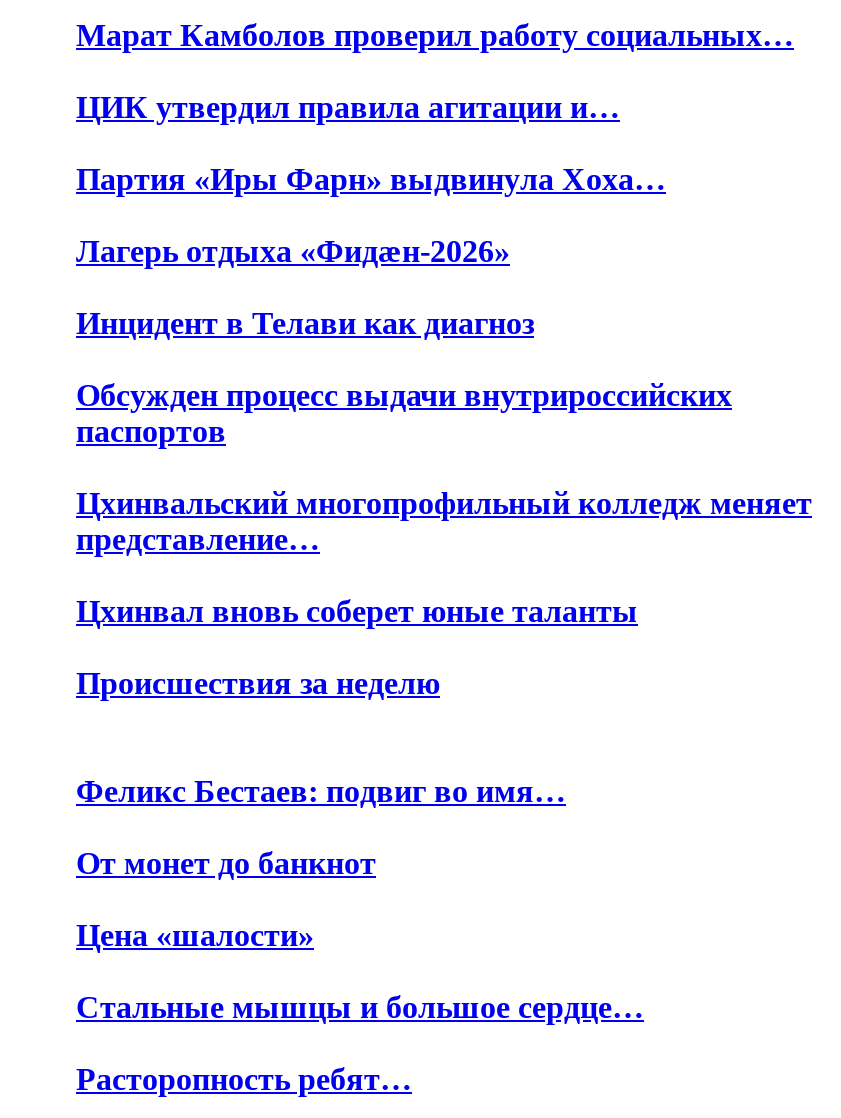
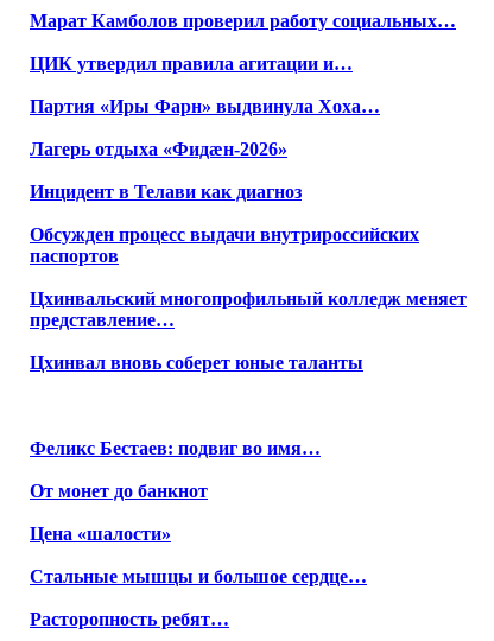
[76,666,440,700] Происшествия за неделю -> none

